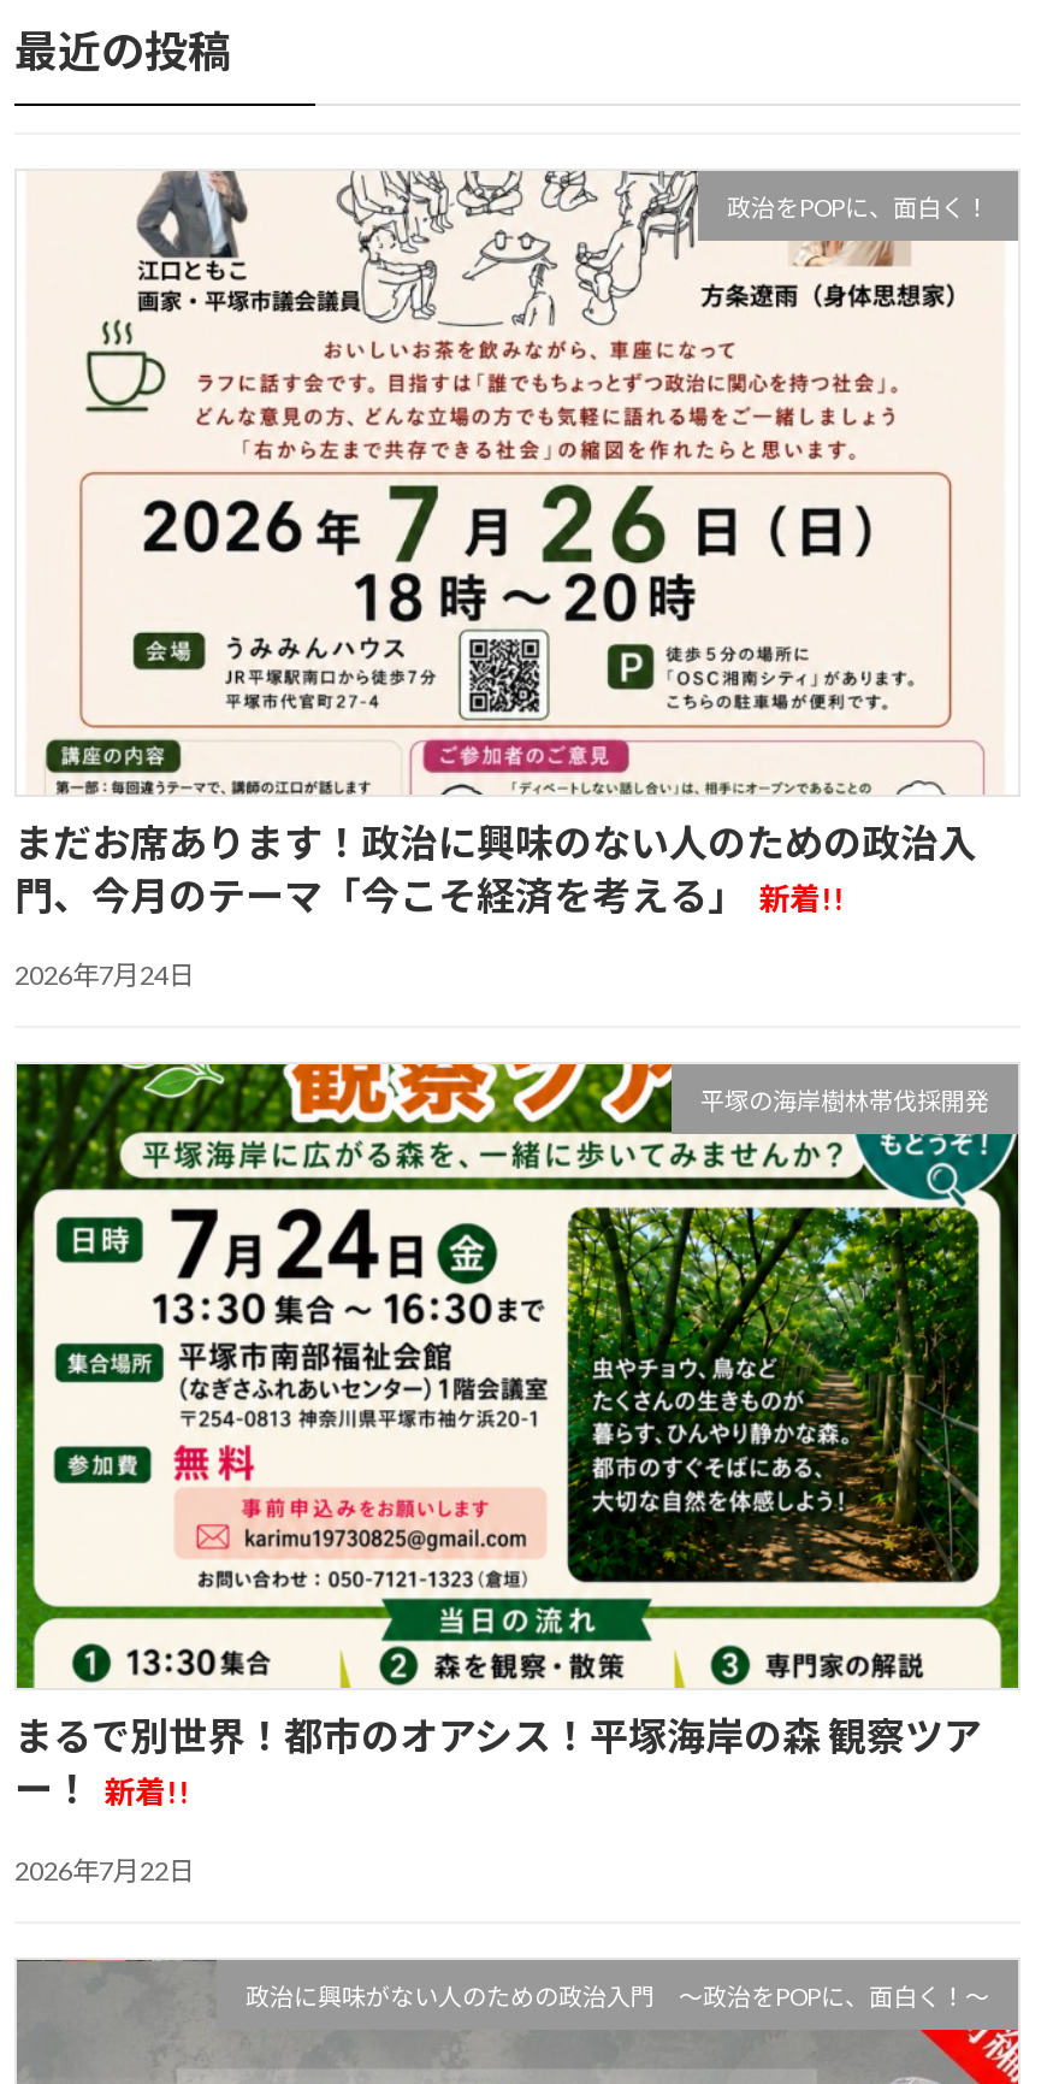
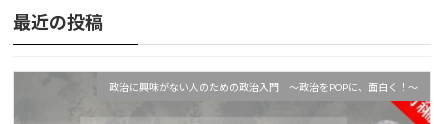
[41,173,1008,797] [image] | 政治をPOPに、面白く！ -> none
[14,818,977,990] まだお席あります！政治に興味のない人のための政治入 | 門、今月のテーマ「今こそ経済を考える」 新着!! | 2026年7月24日 -> none
[14,1059,1021,1690] [image] | 平塚の海岸樹林帯伐採開発 -> none
[14,1712,982,1884] まるで別世界！都市のオアシス！平塚海岸の森 観察ツア | ー！ 新着!! | 2026年7月22日 -> none

